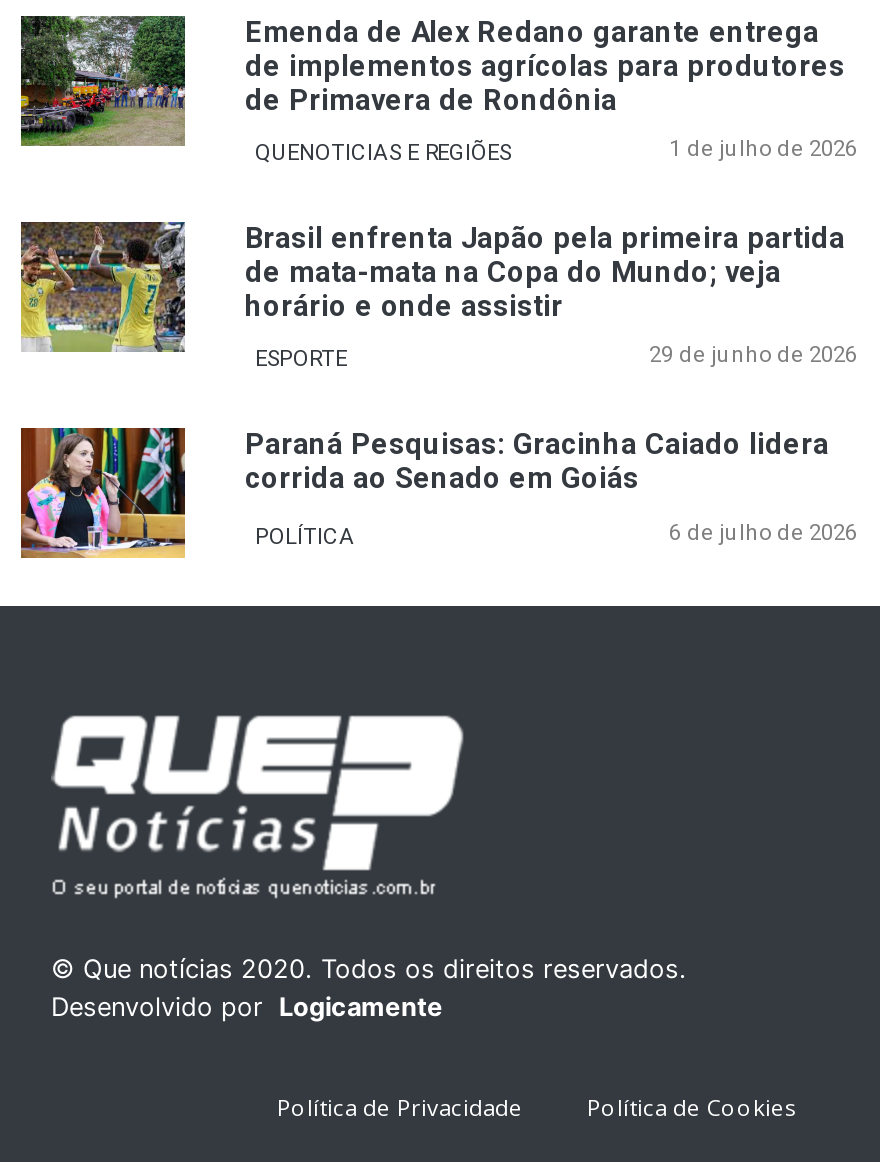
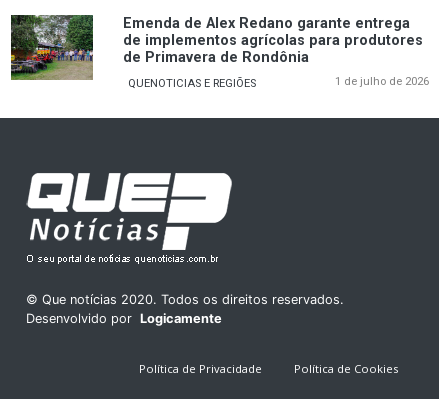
[19,220,857,551] [image] | Brasil enfrenta Japão pela primeira partida | de mata-mata na Copa do Mundo; veja | horário e onde assistir | ESPORTE | 29 de junho de 2026 | Paraná Pesquisas: Gracinha Caiado lidera | corrida ao Senado em Goiás | POLÍTICA | 6 de julho de 2026 -> none
[19,400,187,560] [image] -> none

